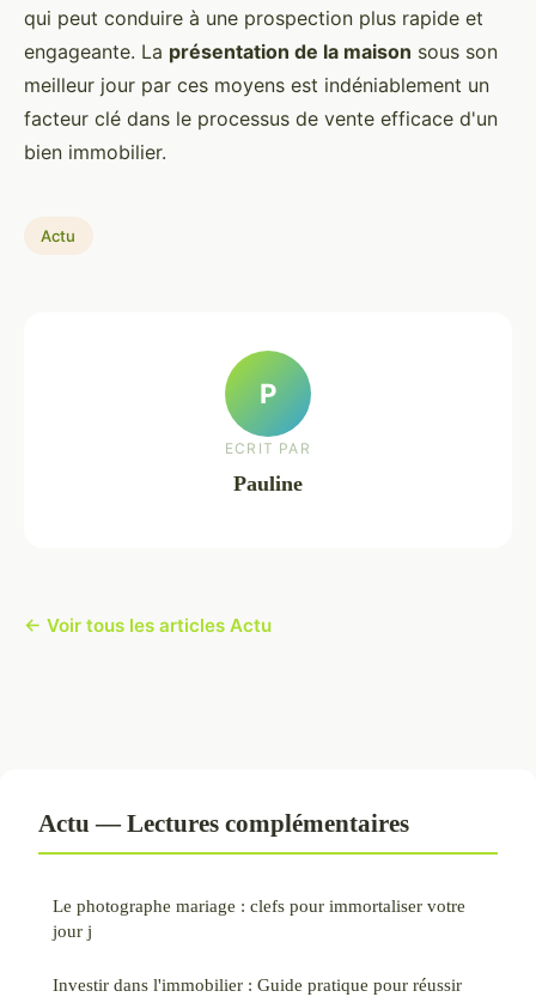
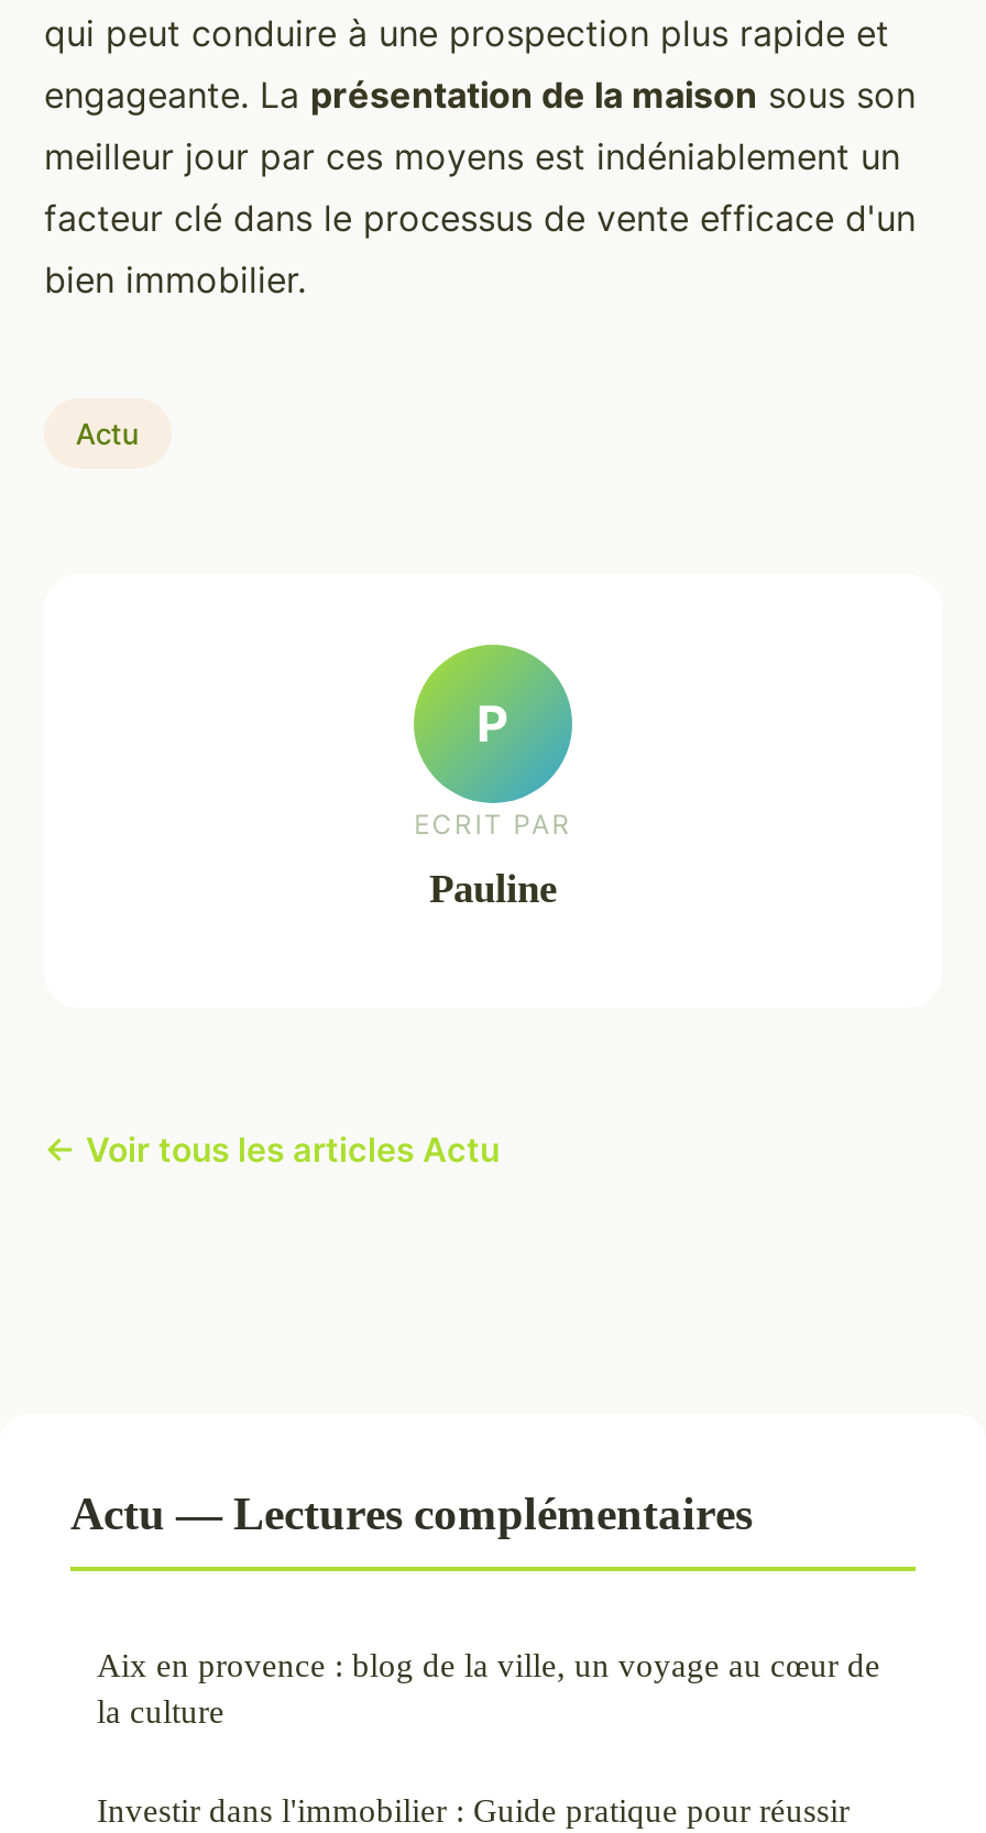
[53,895,465,941] Le photographe mariage : clefs pour immortaliser votre | jour j -> [97,1646,880,1730] Aix en provence : blog de la ville, un voyage au cœur de | la culture

